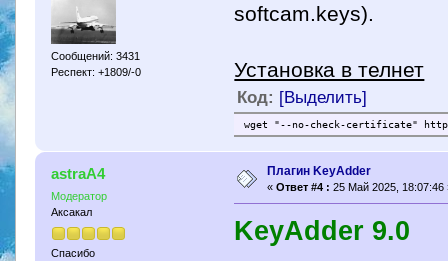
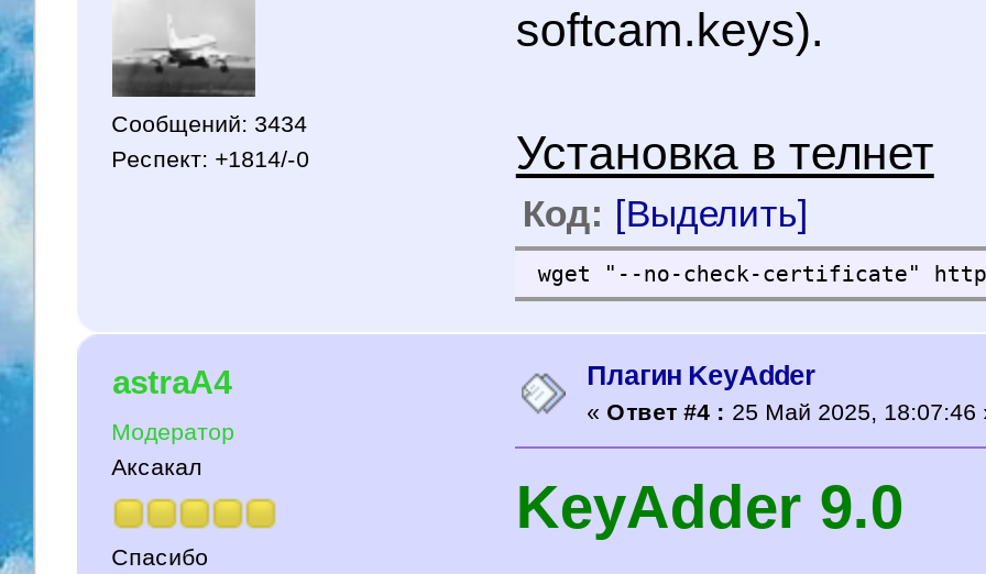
[51,50,140,62] Сообщений: 3431 -> [111,109,307,136] Сообщений: 3434
[51,66,141,78] Респект: +1809/-0 -> [111,144,309,171] Респект: +1814/-0

